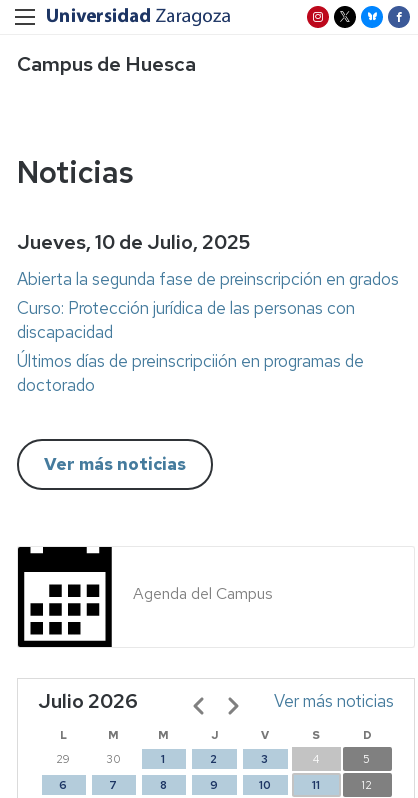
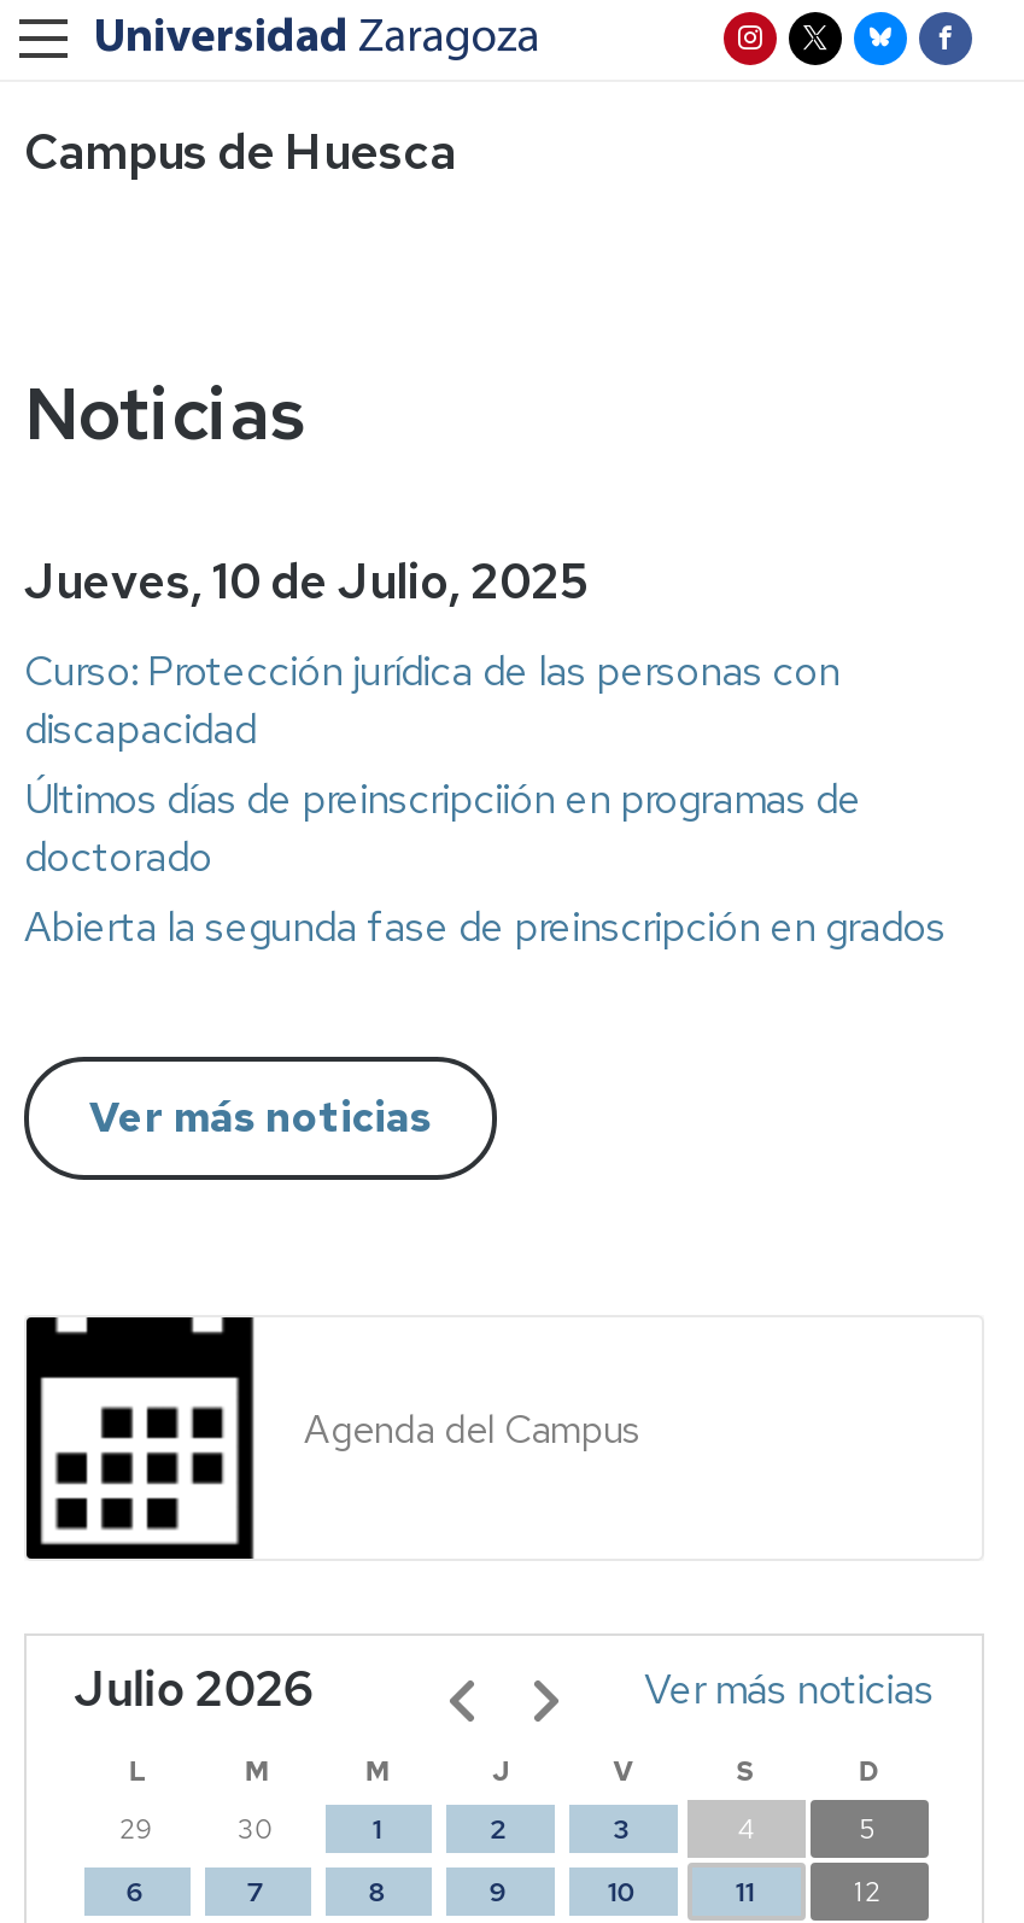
moved [17,268,399,290] -> [24,899,946,953]: Abierta la segunda fase de preinscripción en grados
moved [17,297,364,396] -> [24,644,861,883]: Curso: Protección jurídica de las personas con | discapacidad | Últimos días de preinscripciión en programas de | doctorado

